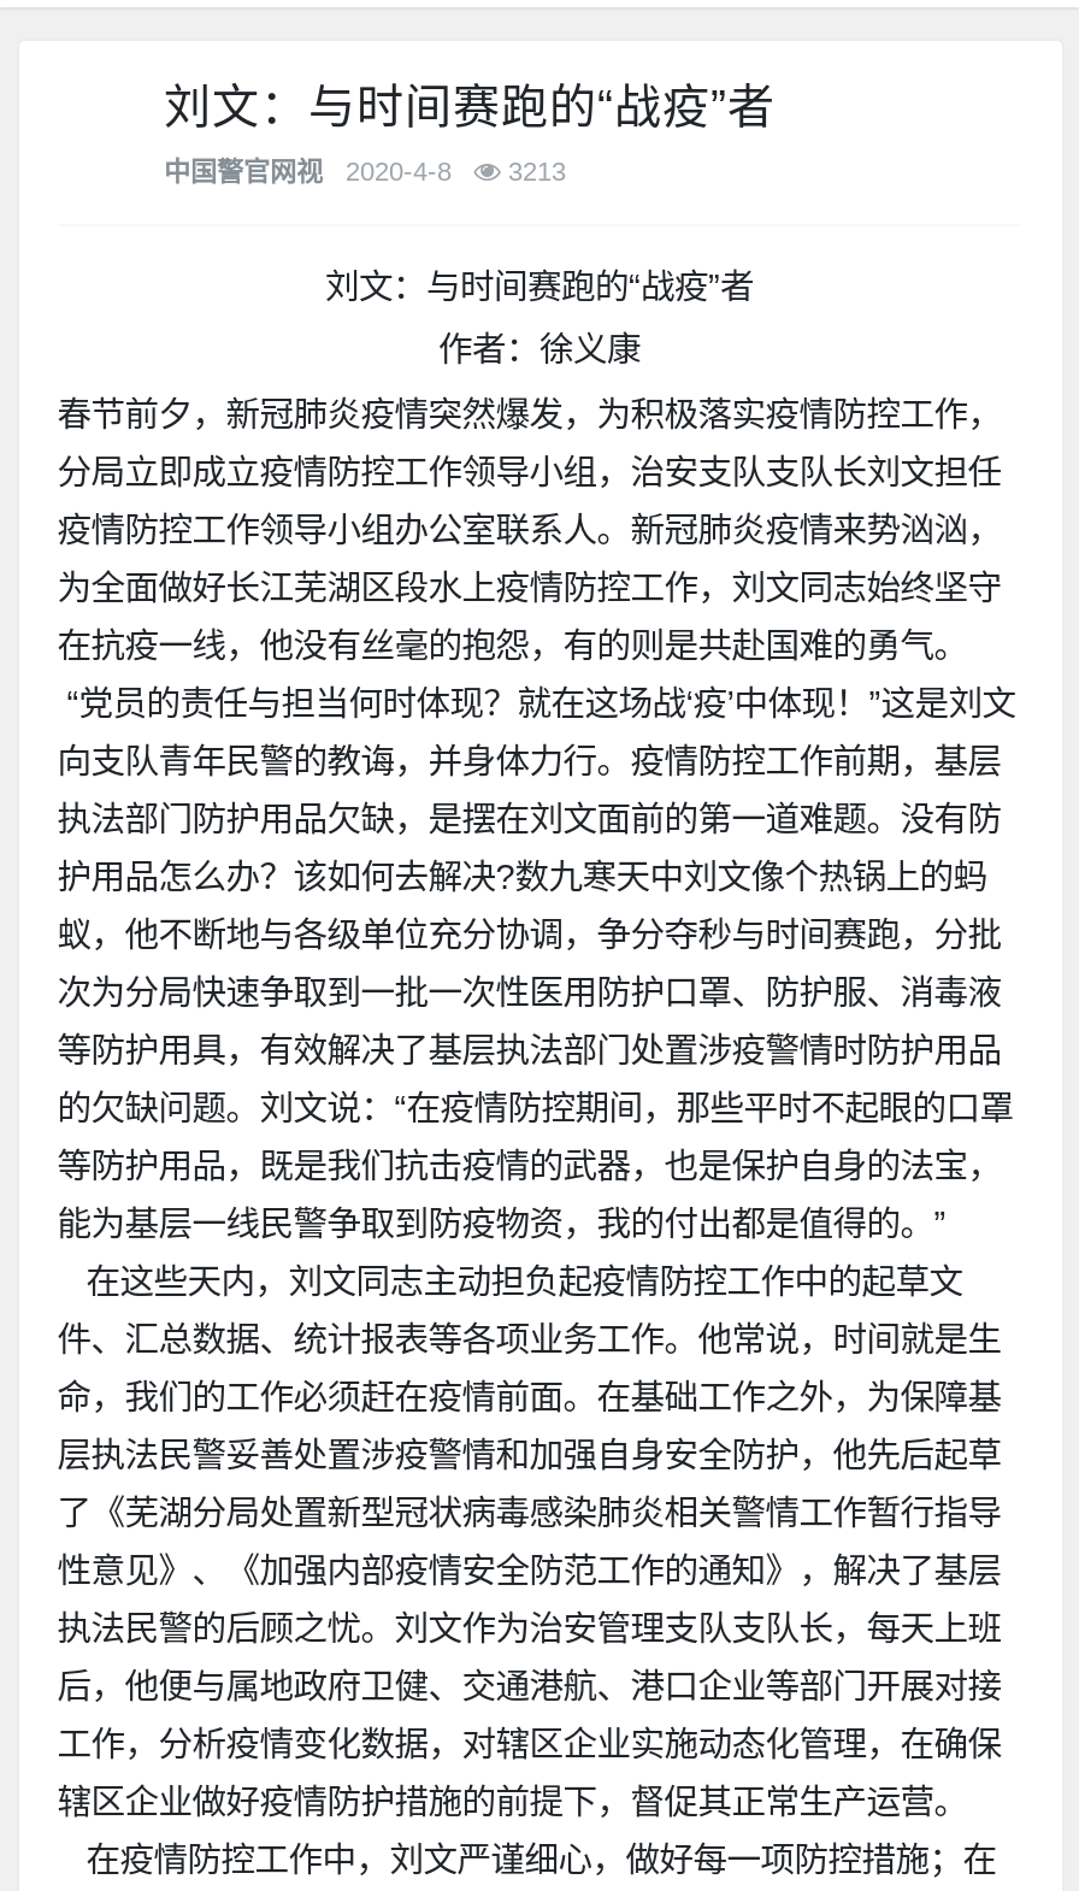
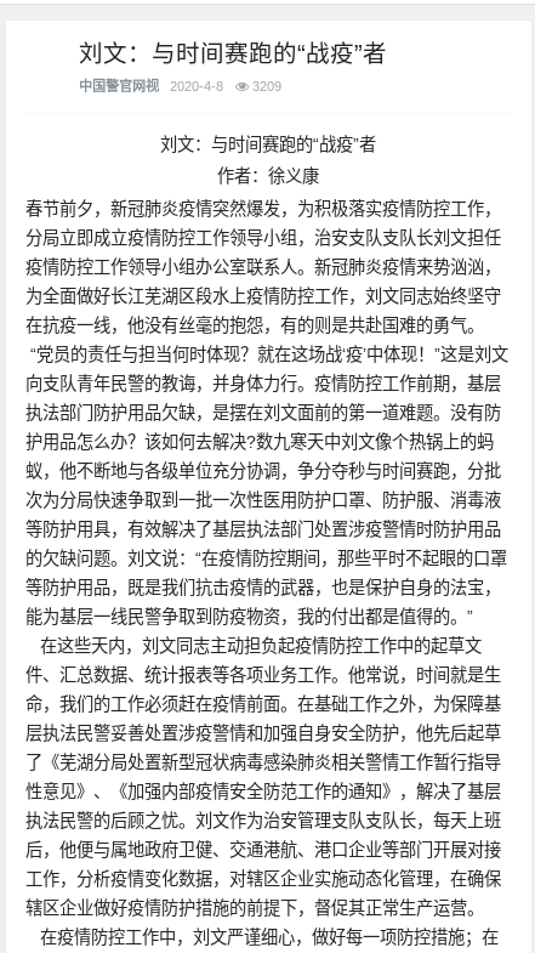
[164,156,566,185] 中国警官网视 2020-4-8 3213 -> [79,79,281,93] 中国警官网视 2020-4-8 3209

